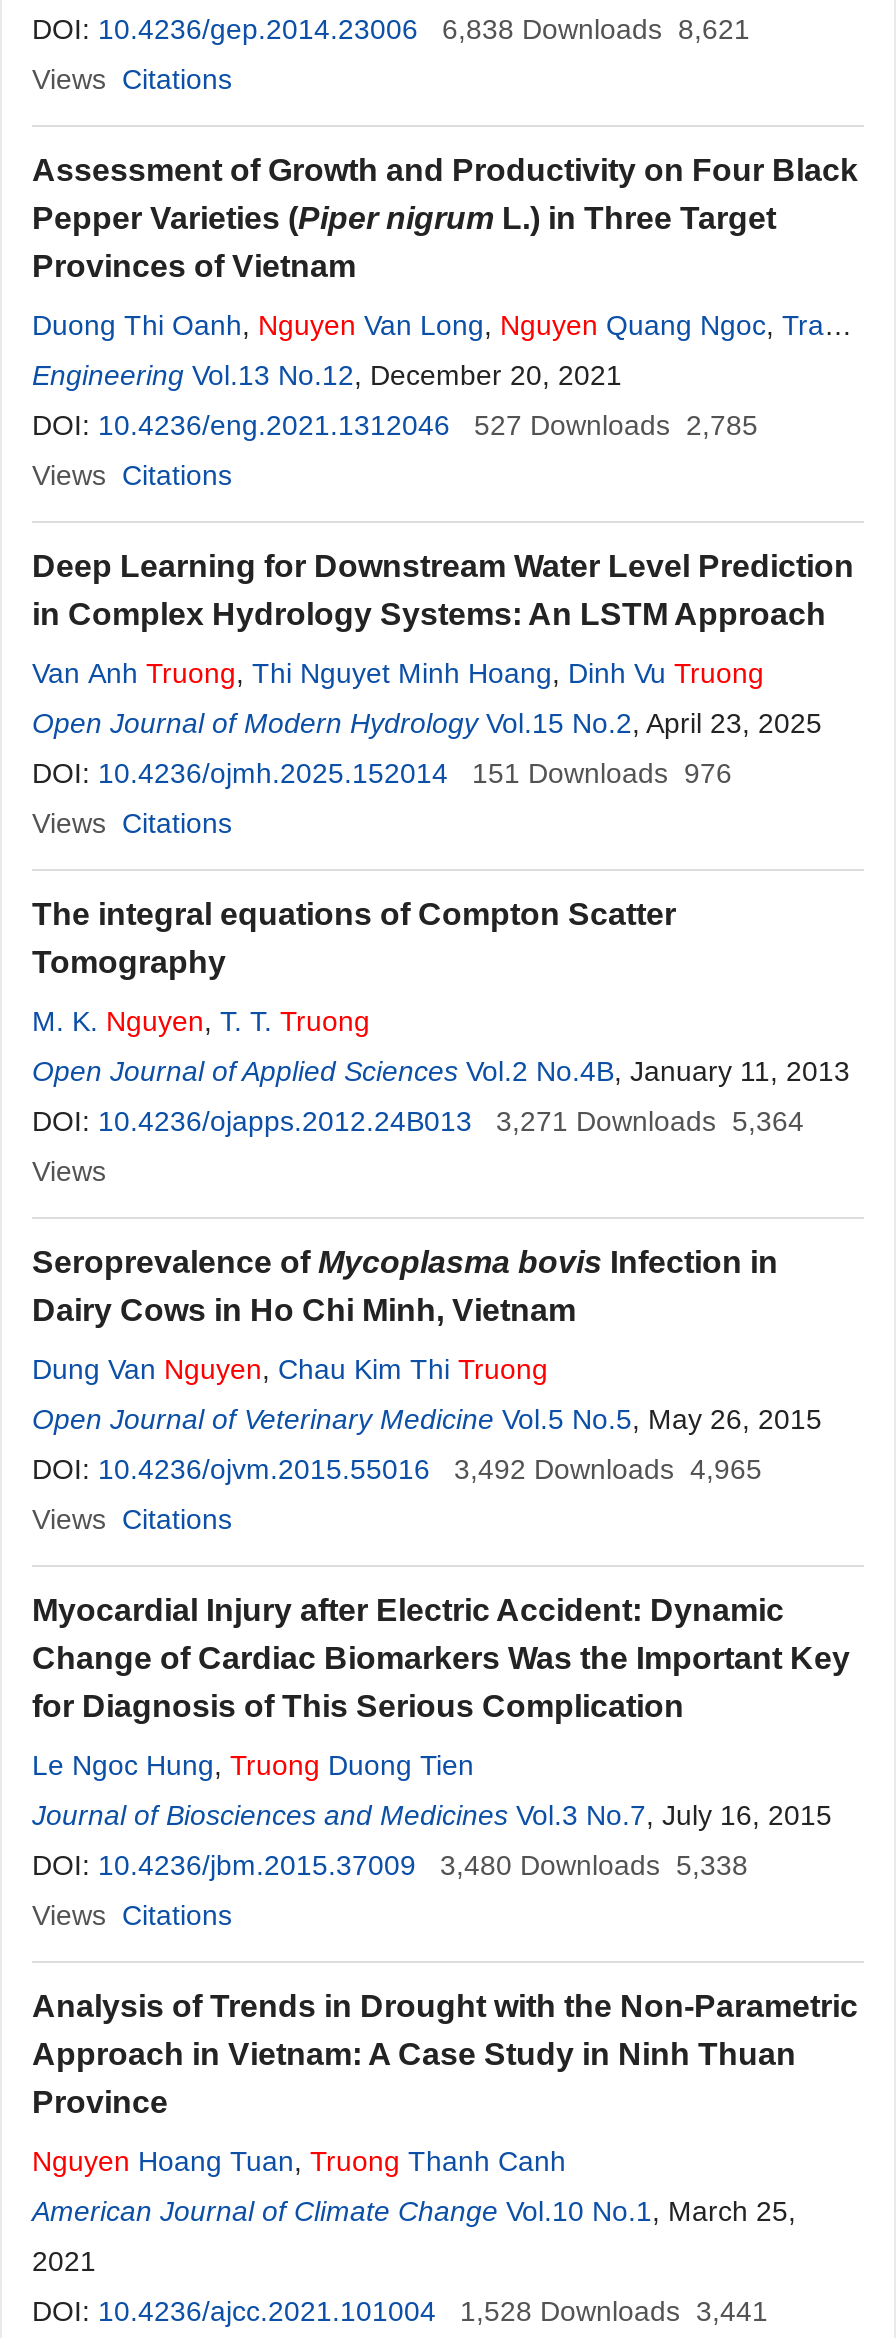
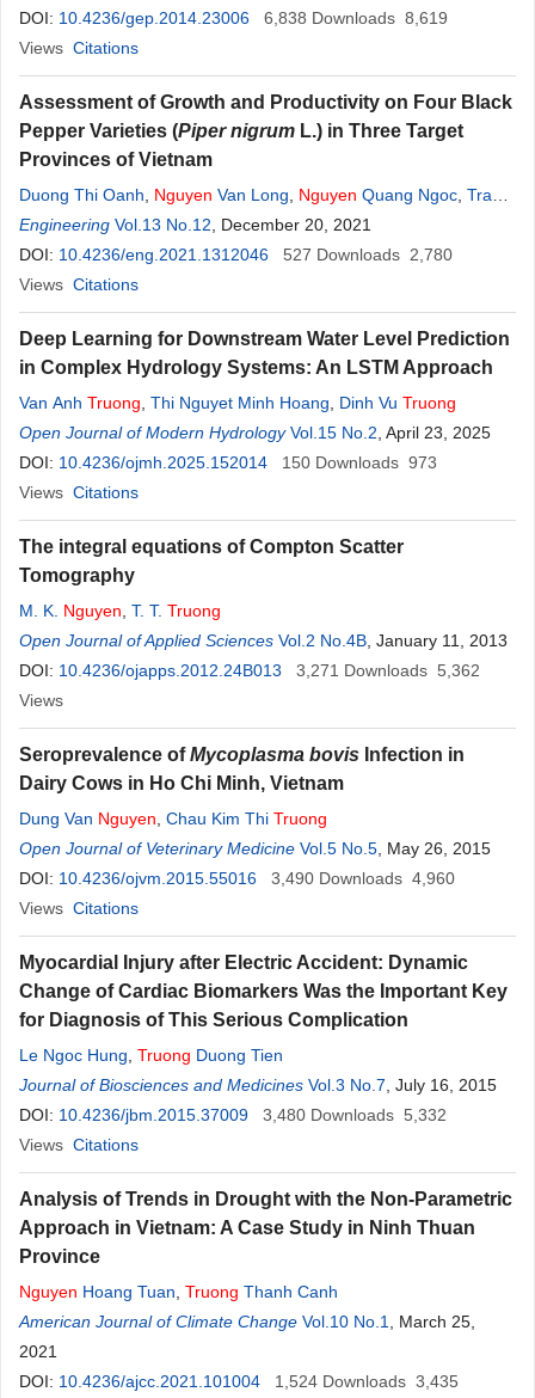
[32,13,750,45] DOI: 10.4236/gep.2014.23006 6,838 Downloads 8,621 -> [19,8,448,27] DOI: 10.4236/gep.2014.23006 6,838 Downloads 8,619
[32,409,758,441] DOI: 10.4236/eng.2021.1312046 527 Downloads 2,785 -> [19,245,453,264] DOI: 10.4236/eng.2021.1312046 527 Downloads 2,780
[32,757,732,789] DOI: 10.4236/ojmh.2025.152014 151 Downloads 976 -> [19,453,437,472] DOI: 10.4236/ojmh.2025.152014 150 Downloads 973
[32,1105,804,1137] DOI: 10.4236/ojapps.2012.24B013 3,271 Downloads 5,364 -> [19,661,480,680] DOI: 10.4236/ojapps.2012.24B013 3,271 Downloads 5,362
[32,1453,762,1485] DOI: 10.4236/ojvm.2015.55016 3,492 Downloads 4,965 -> [19,869,455,888] DOI: 10.4236/ojvm.2015.55016 3,490 Downloads 4,960
[32,1849,748,1881] DOI: 10.4236/jbm.2015.37009 3,480 Downloads 5,338 -> [19,1105,447,1124] DOI: 10.4236/jbm.2015.37009 3,480 Downloads 5,332
[32,2295,768,2327] DOI: 10.4236/ajcc.2021.101004 1,528 Downloads 3,441 -> [19,1372,459,1391] DOI: 10.4236/ajcc.2021.101004 1,524 Downloads 3,435

